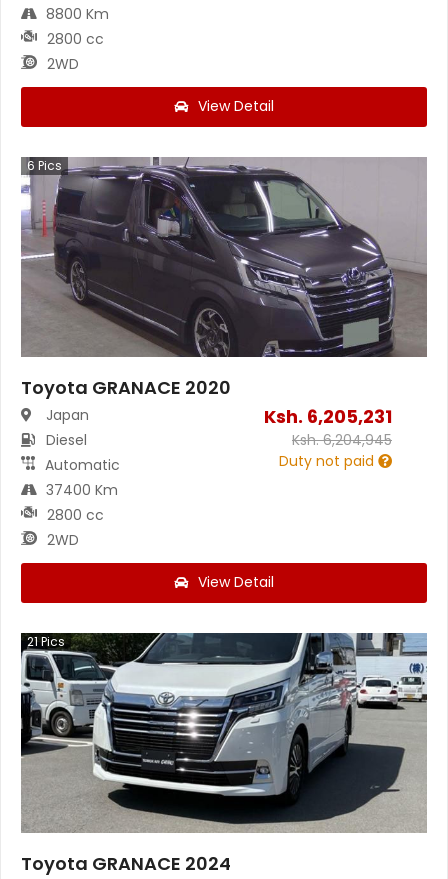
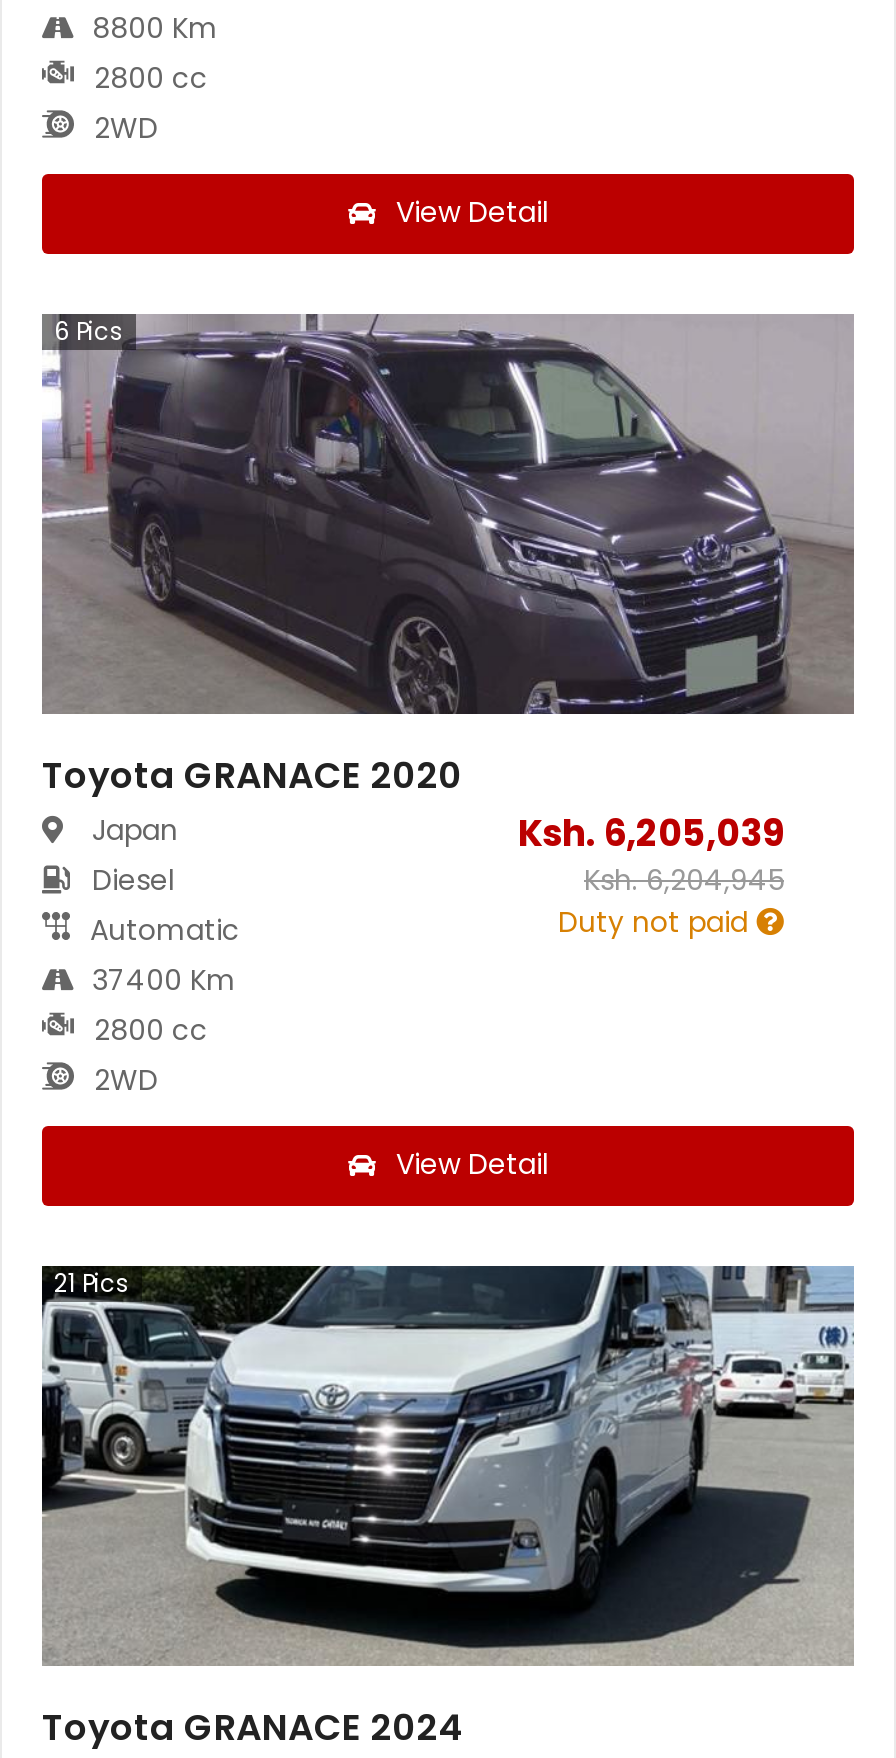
[264,403,392,428] Ksh. 6,205,231 -> [518,807,784,857] Ksh. 6,205,039

